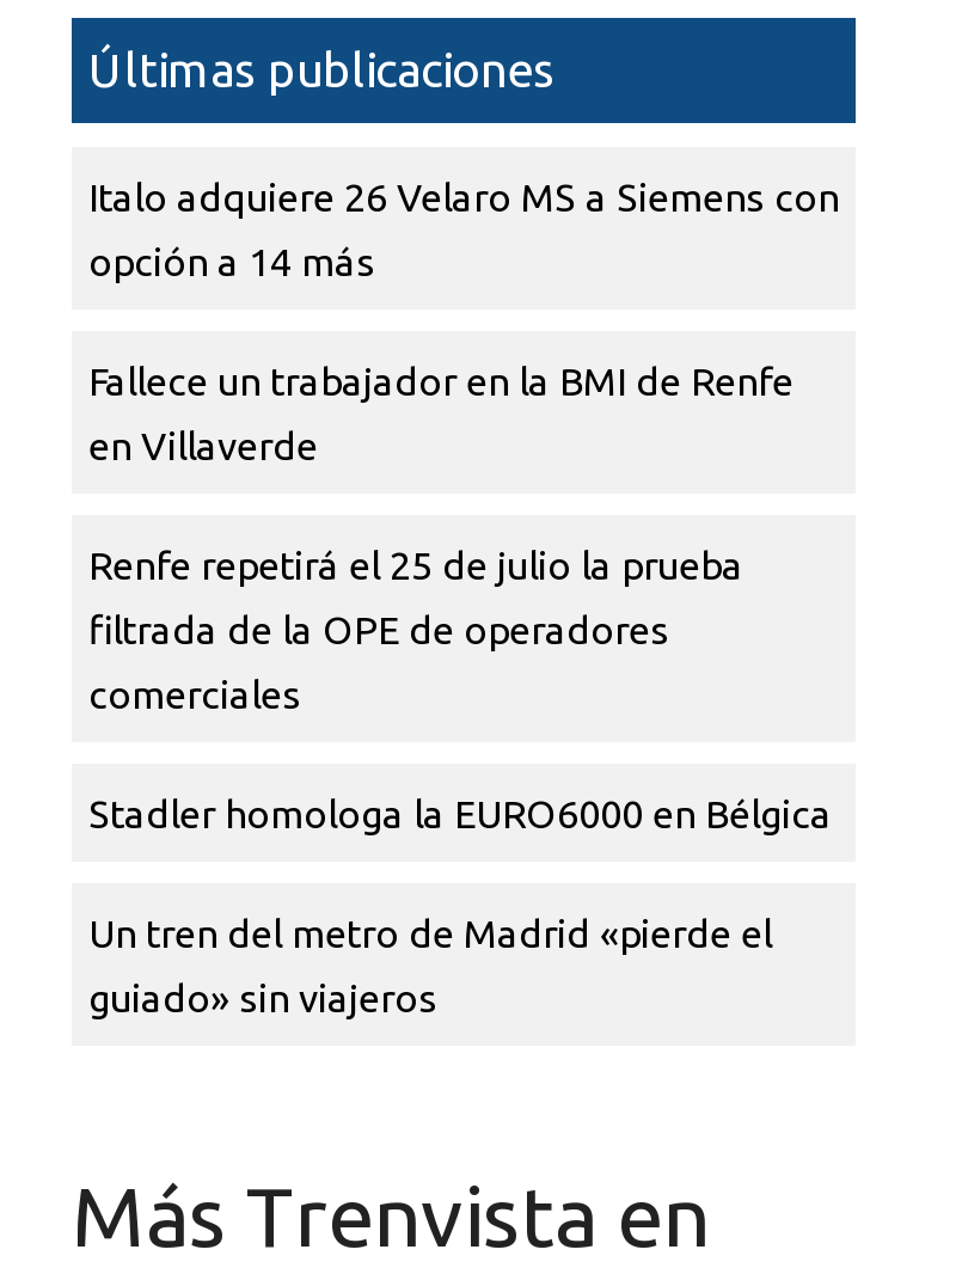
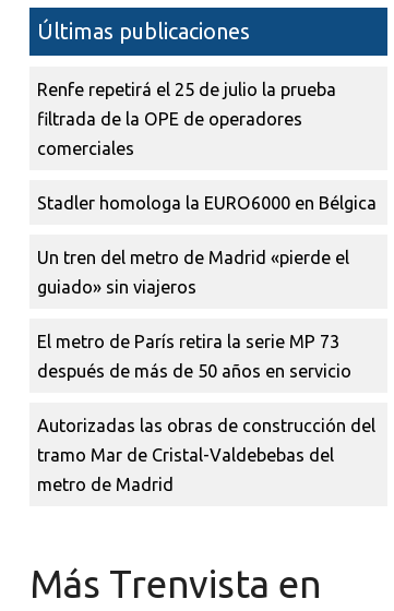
[88,176,839,468] Italo adquiere 26 Velaro MS a Siemens con | opción a 14 más | Fallece un trabajador en la BMI de Renfe | en Villaverde -> none
moved [88,544,832,1020] -> [37,80,377,297]: Renfe repetirá el 25 de julio la prueba | filtrada de la OPE de operadores | comerciales | Stadler homologa la EURO6000 en Bélgica | Un tren del metro de Madrid «pierde el | guiado» sin viajeros
none -> [37,332,375,494] El metro de París retira la serie MP 73 | después de más de 50 años en servicio | Autorizadas las obras de construcción del | tramo Mar de Cristal-Valdebebas del | metro de Madrid

